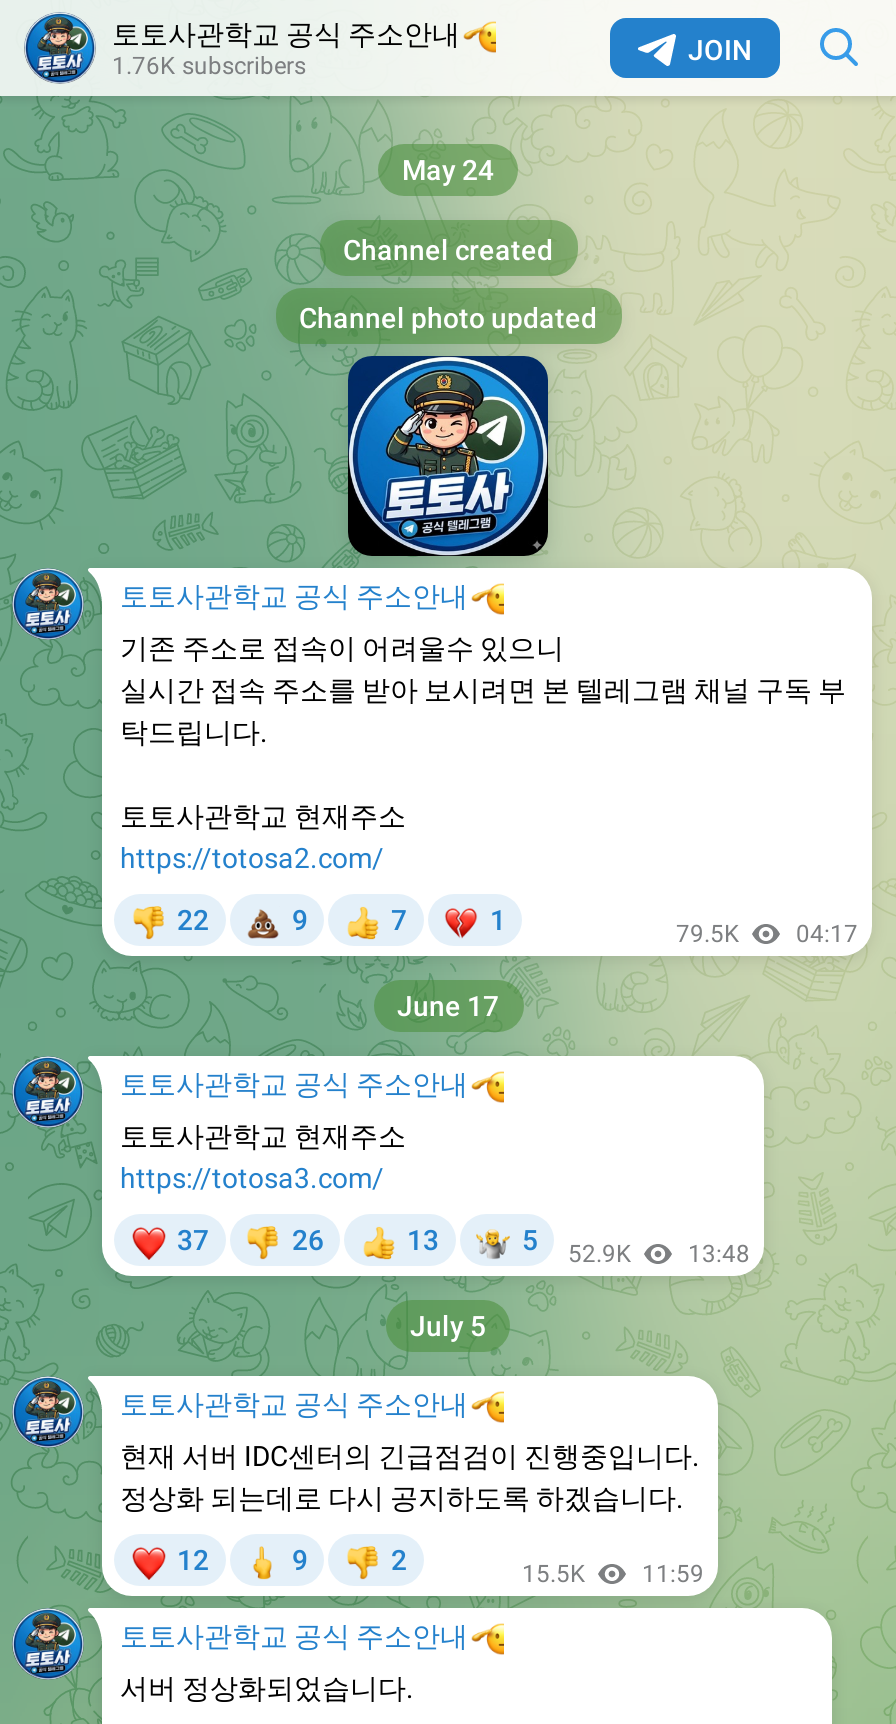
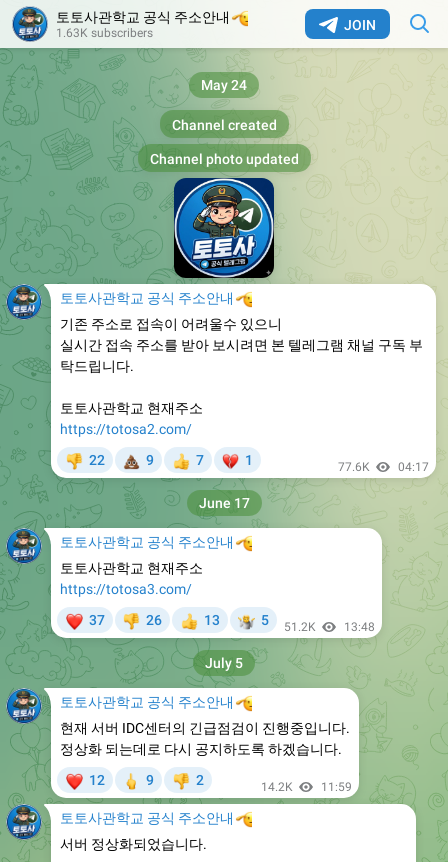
[112,52,306,80] 1.76K subscribers -> [56,26,153,40] 1.63K subscribers
[676,920,858,948] 79.5K 04:17 -> [338,460,429,474] 77.6K 04:17
[568,1240,632,1268] 52.9K -> [284,620,316,634] 51.2K
[522,1560,704,1588] 15.5K 11:59 -> [261,780,352,794] 14.2K 11:59

